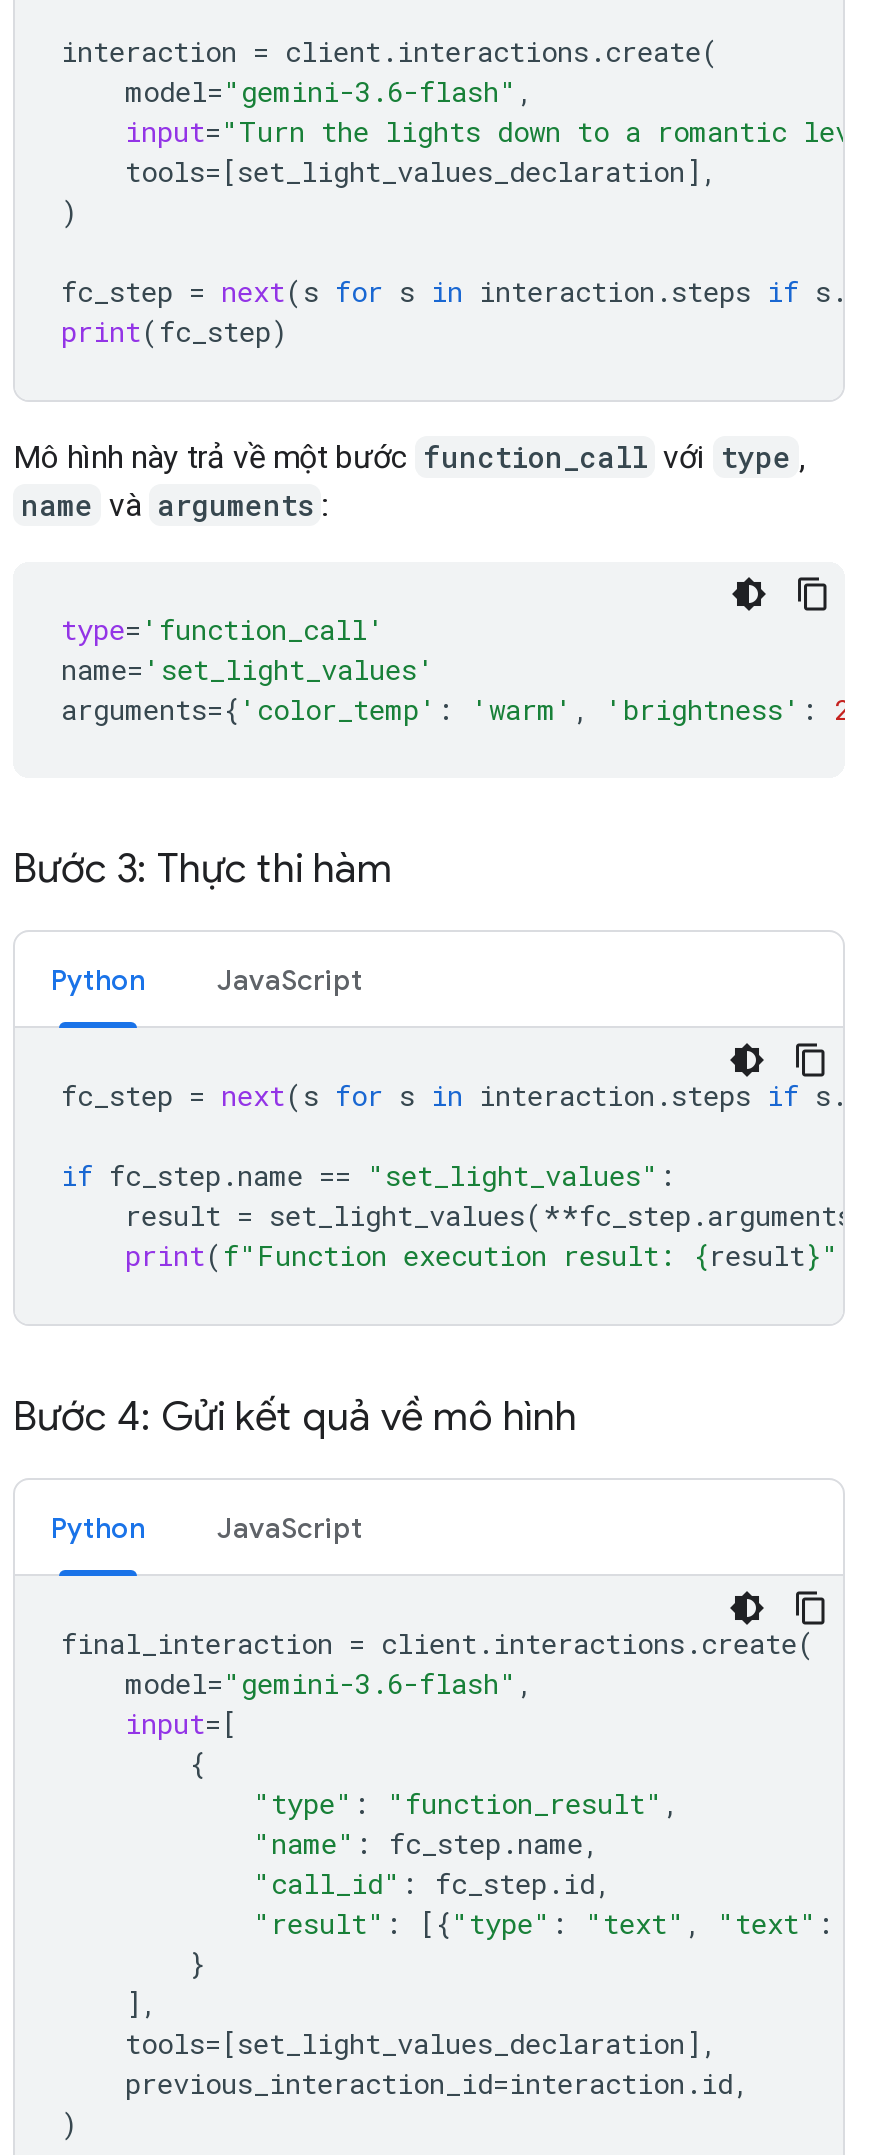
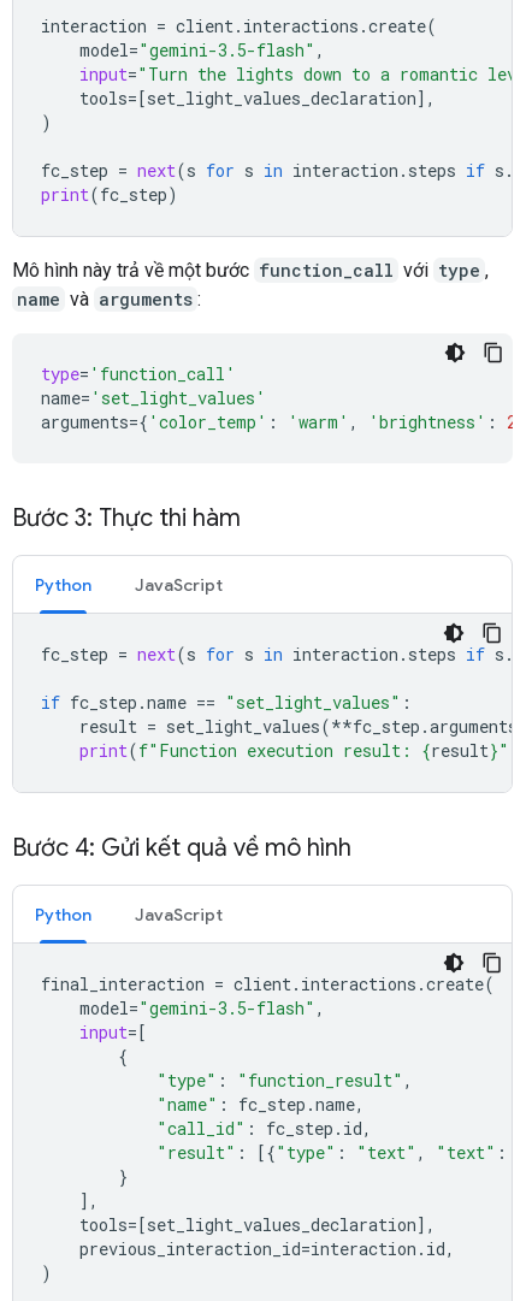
[125,72,533,110] model= "gemini-3.6-flash", -> [79,39,325,62] model= "gemini-3.5-flash",
[125,1664,533,1702] model= "gemini-3.6-flash", -> [79,997,325,1020] model= "gemini-3.5-flash",

